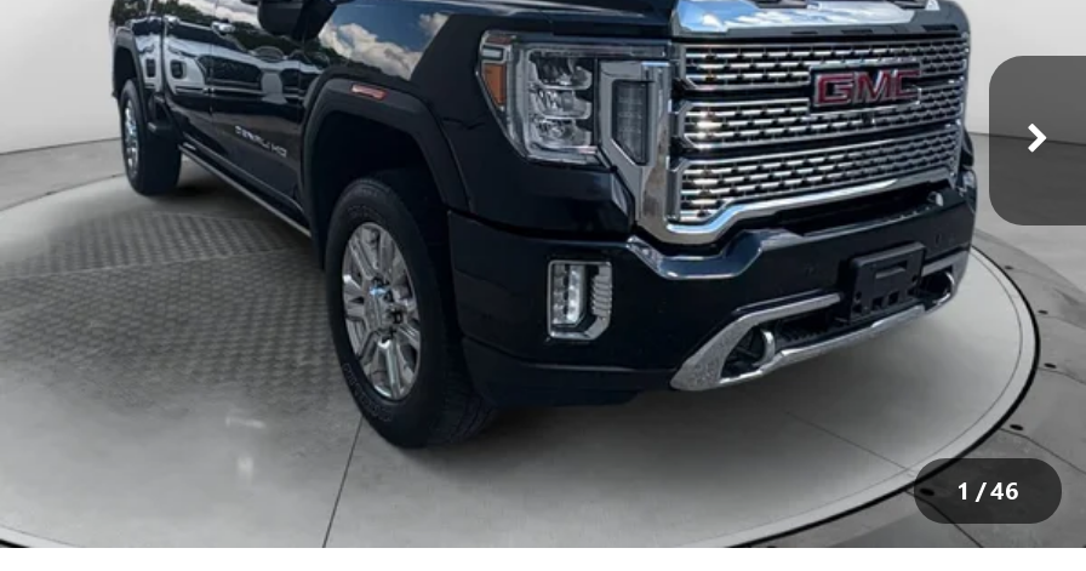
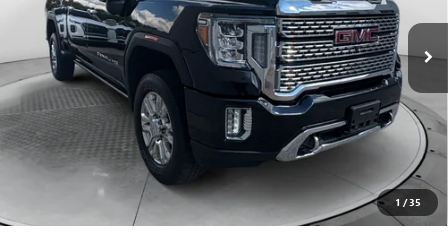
[956,472,1019,506] 1 / 46 -> [394,195,420,209] 1 / 35

